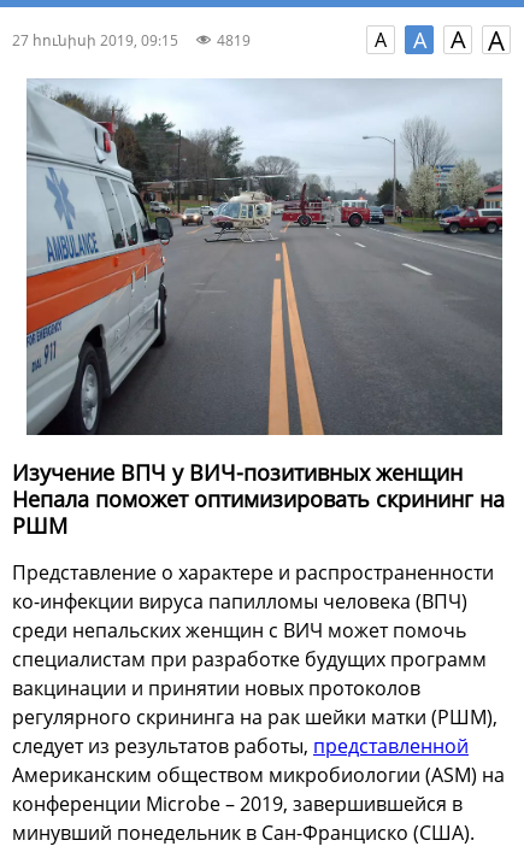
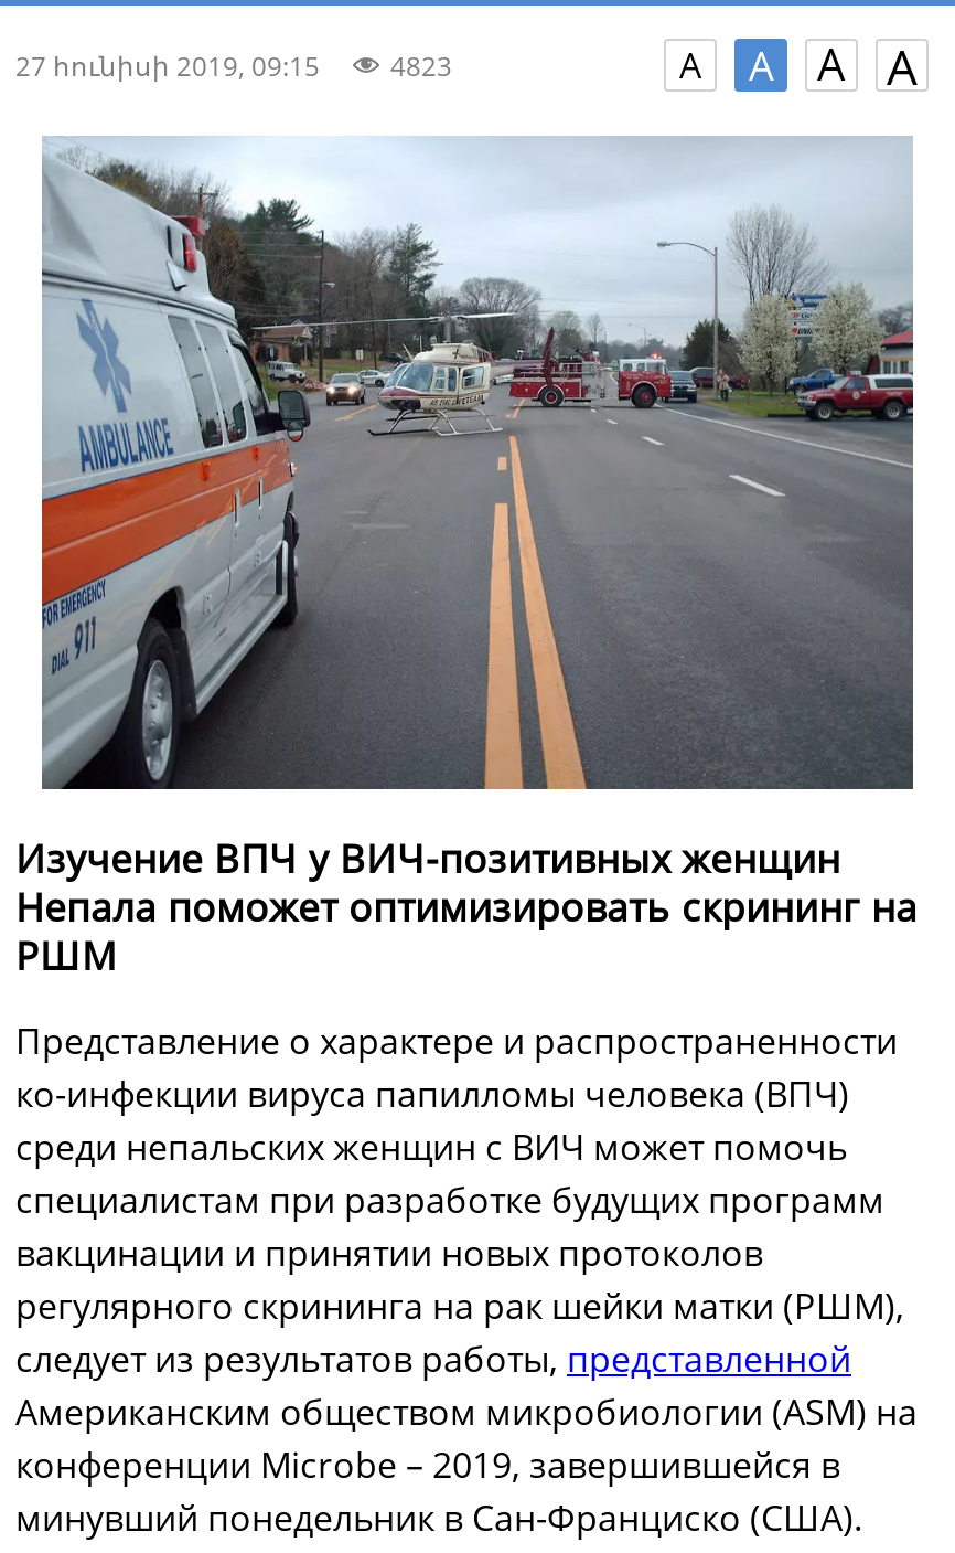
[12,30,251,50] 27 հունիսի 2019, 09:15 4819 -> [15,46,452,84] 27 հունիսի 2019, 09:15 4823

